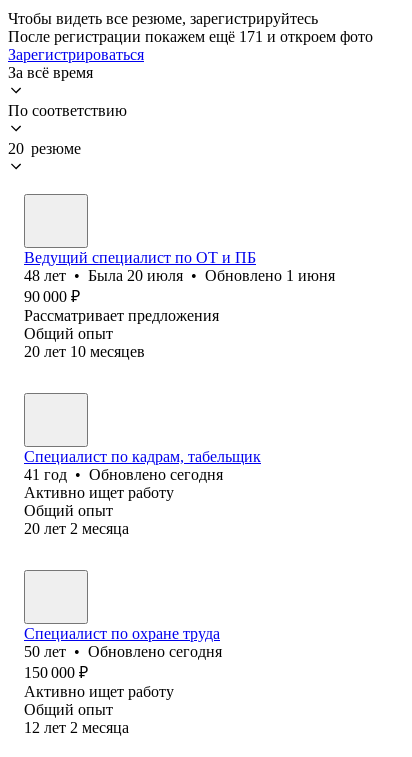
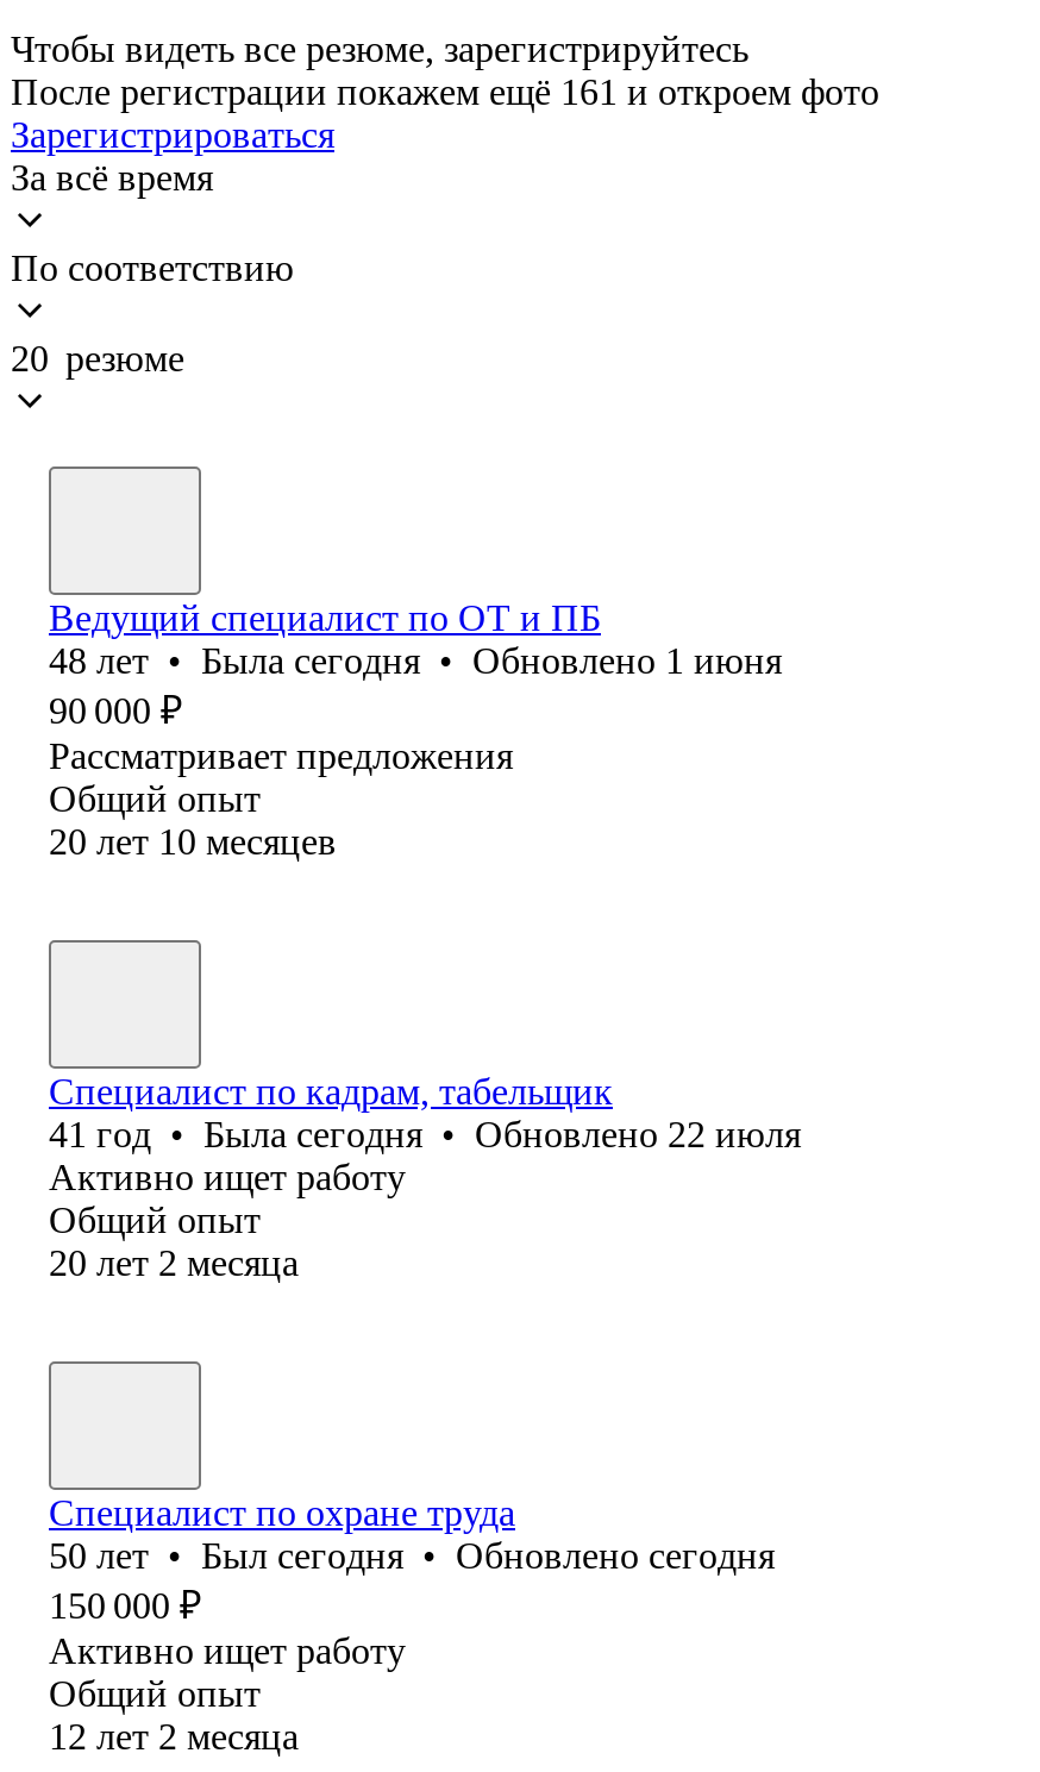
[8,28,373,45] После регистрации покажем ещё 171 и откроем фото -> [11,71,879,112] После регистрации покажем ещё 161 и откроем фото
[24,267,335,284] 48 лет • Была 20 июля • Обновлено 1 июня -> [49,640,782,680] 48 лет • Была сегодня • Обновлено 1 июня
[24,466,223,483] 41 год • Обновлено сегодня -> [49,1114,801,1154] 41 год • Была сегодня • Обновлено 22 июля
[24,643,222,660] 50 лет • Обновлено сегодня -> [49,1535,775,1575] 50 лет • Был сегодня • Обновлено сегодня

